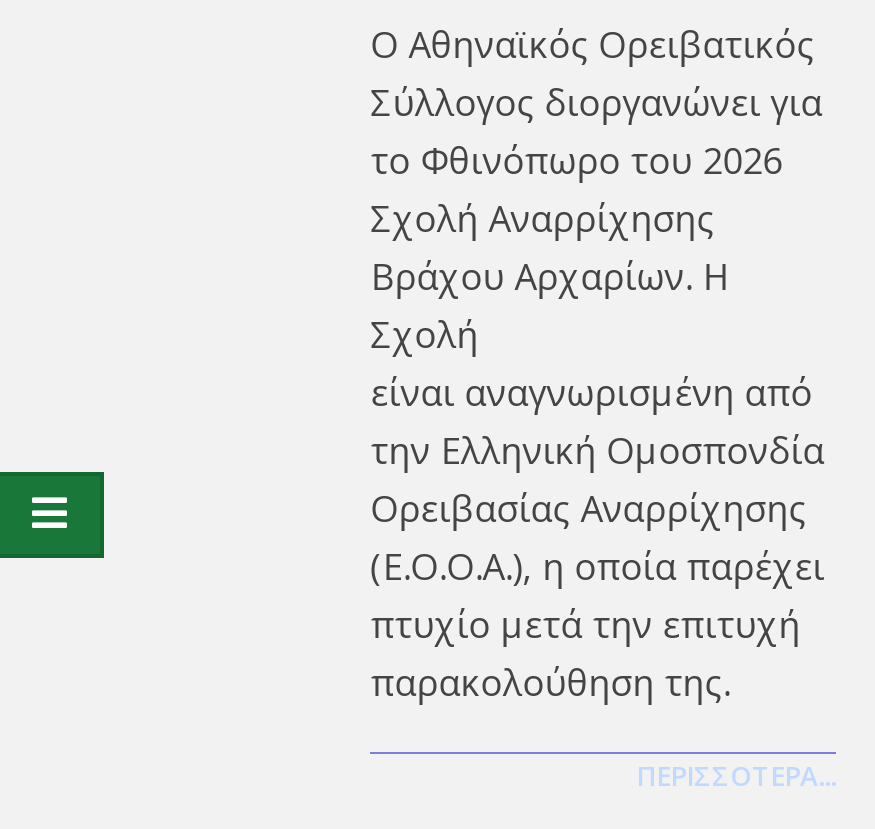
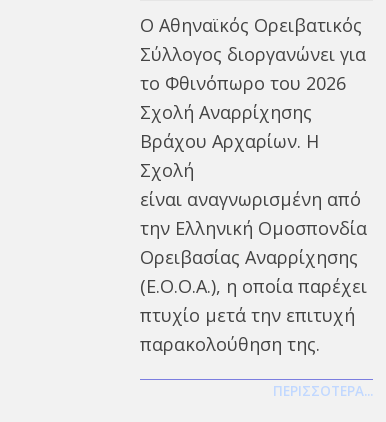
[6,470,106,560] [image] -> none

